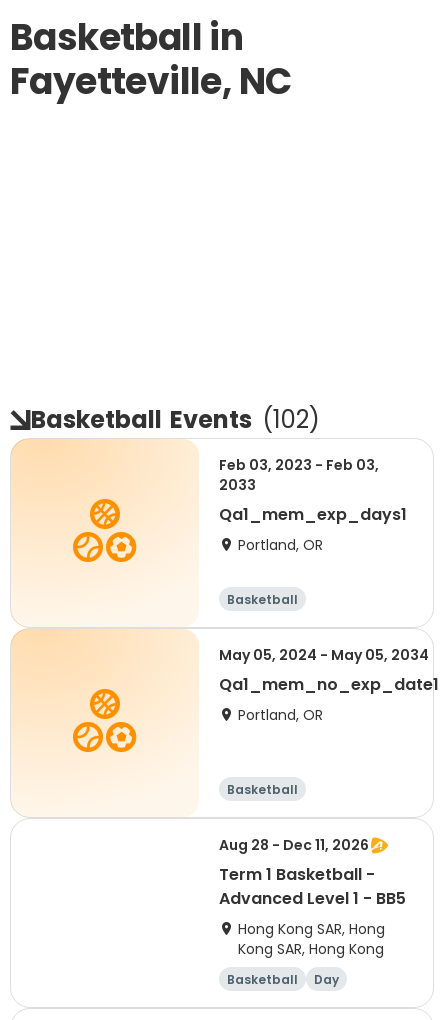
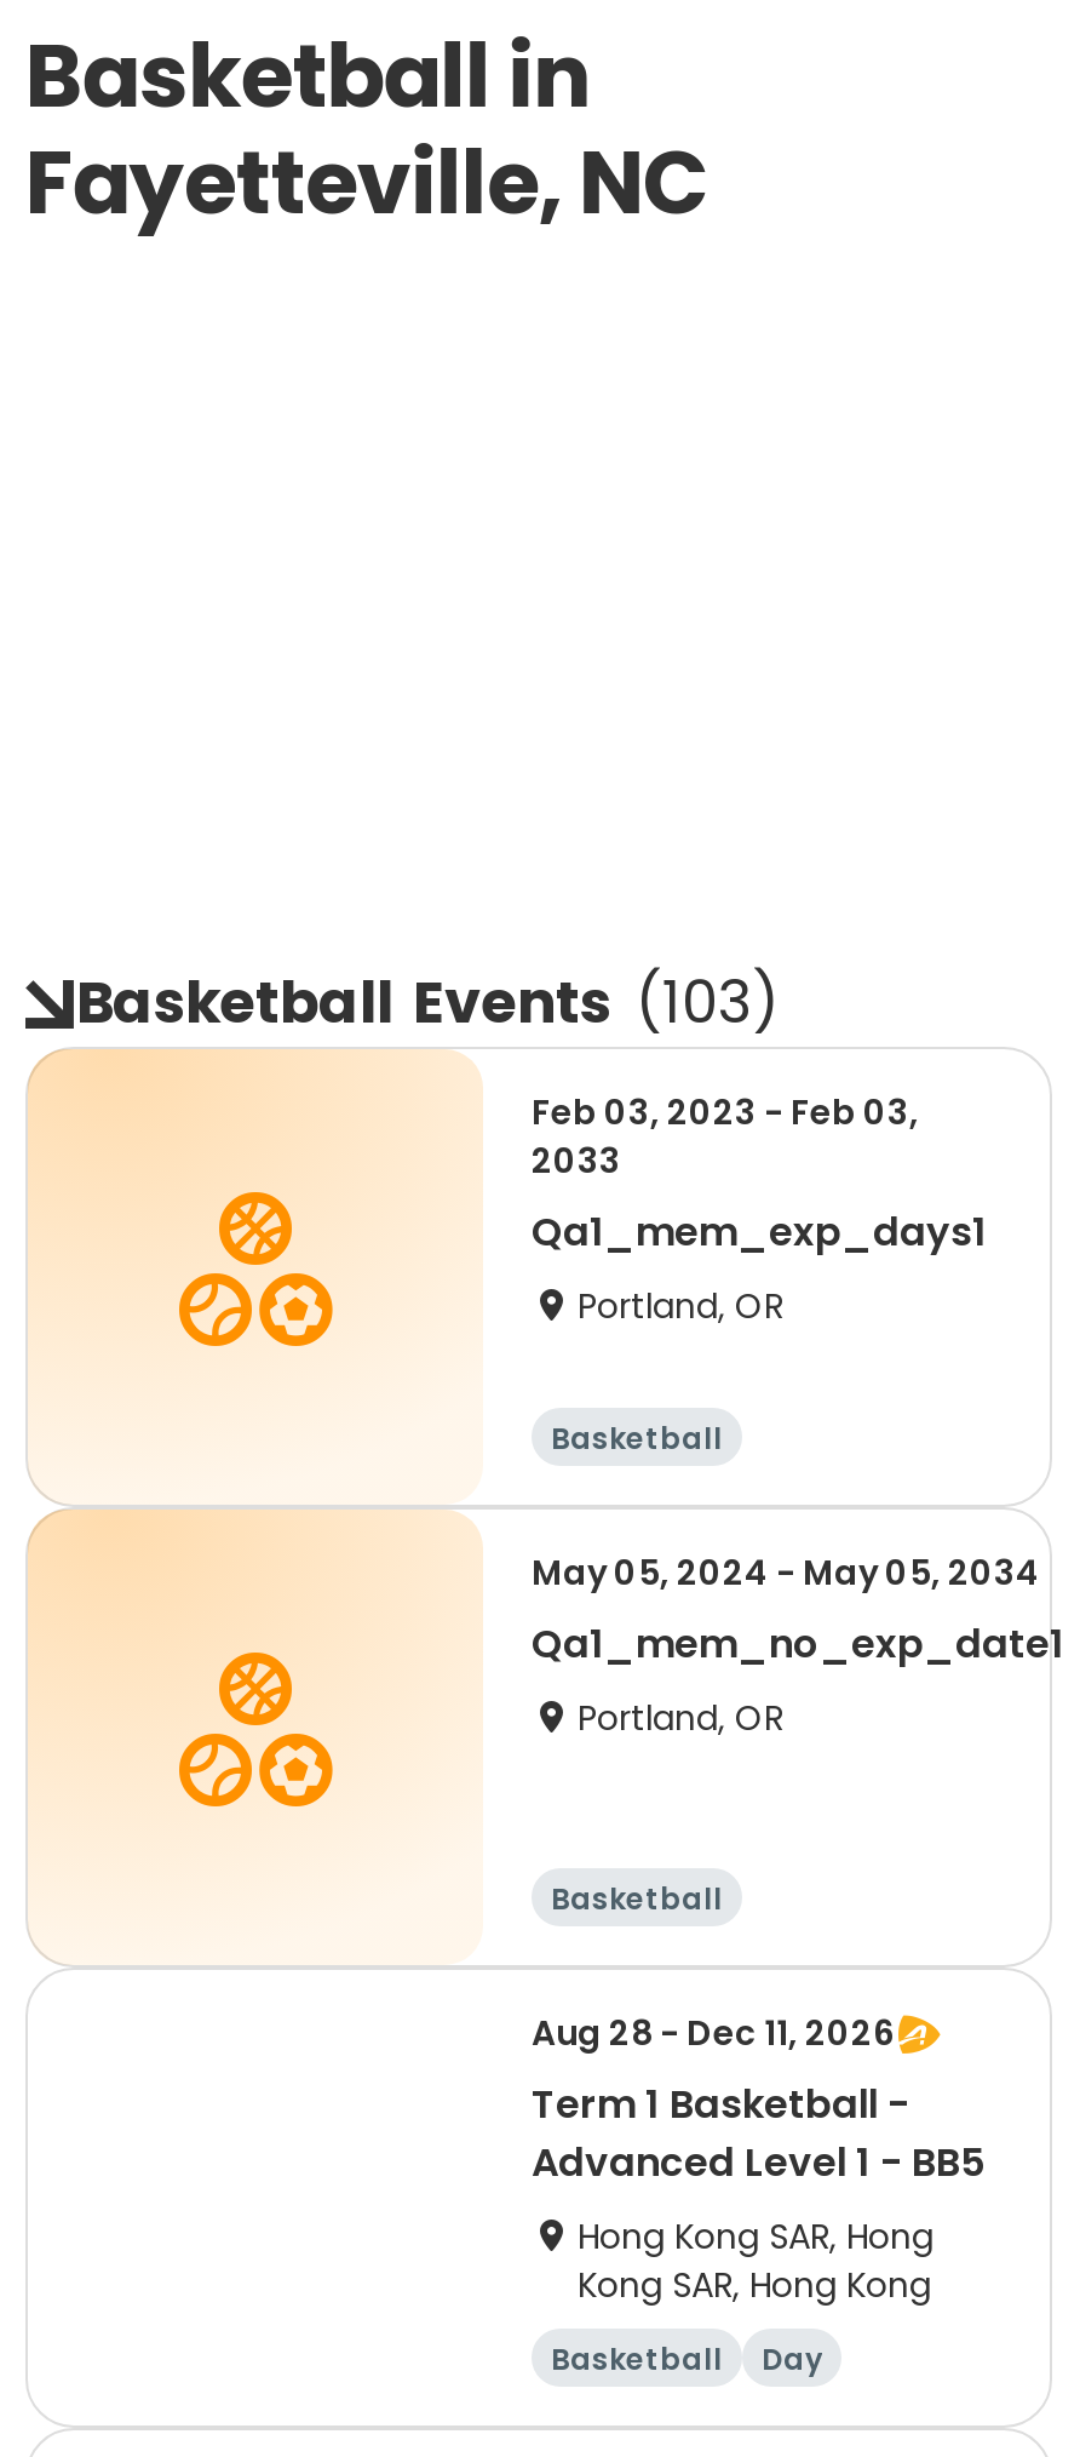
[31,403,320,436] Basketball Events (102) -> [76,962,779,1042] Basketball Events (103)

